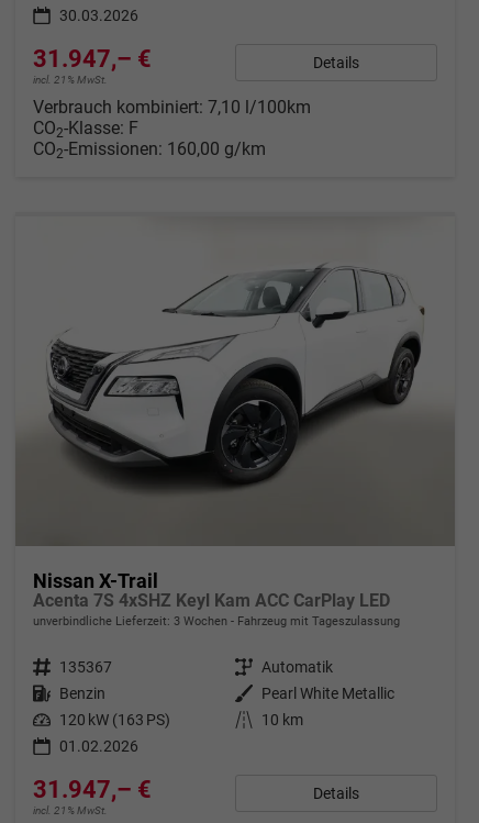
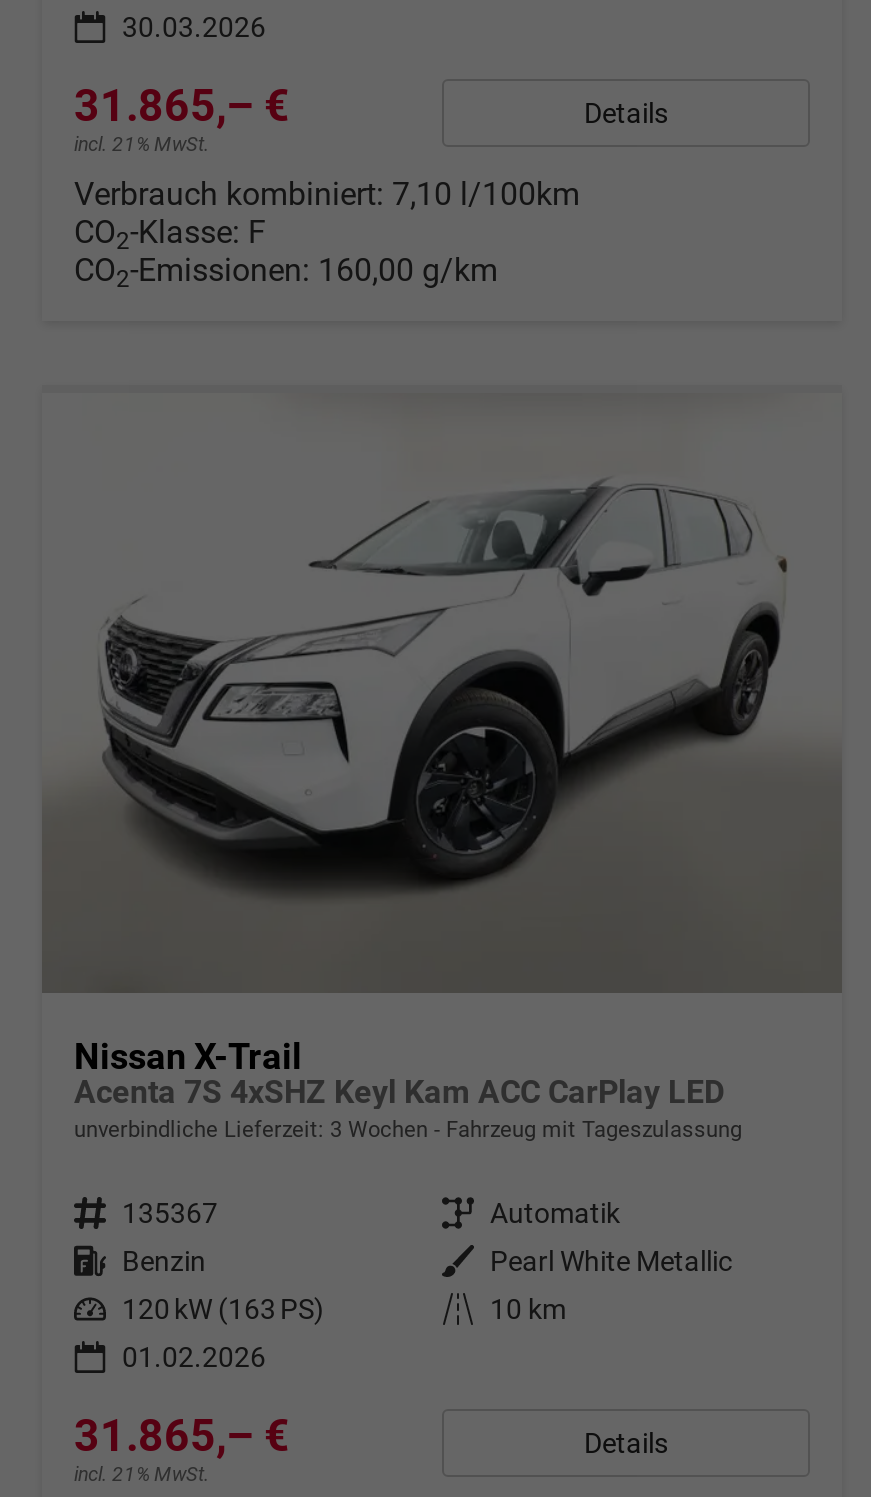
[33,45,152,72] 31.947,– € -> [74,80,290,130] 31.865,– €
[33,775,152,803] 31.947,– € -> [74,1410,290,1460] 31.865,– €

